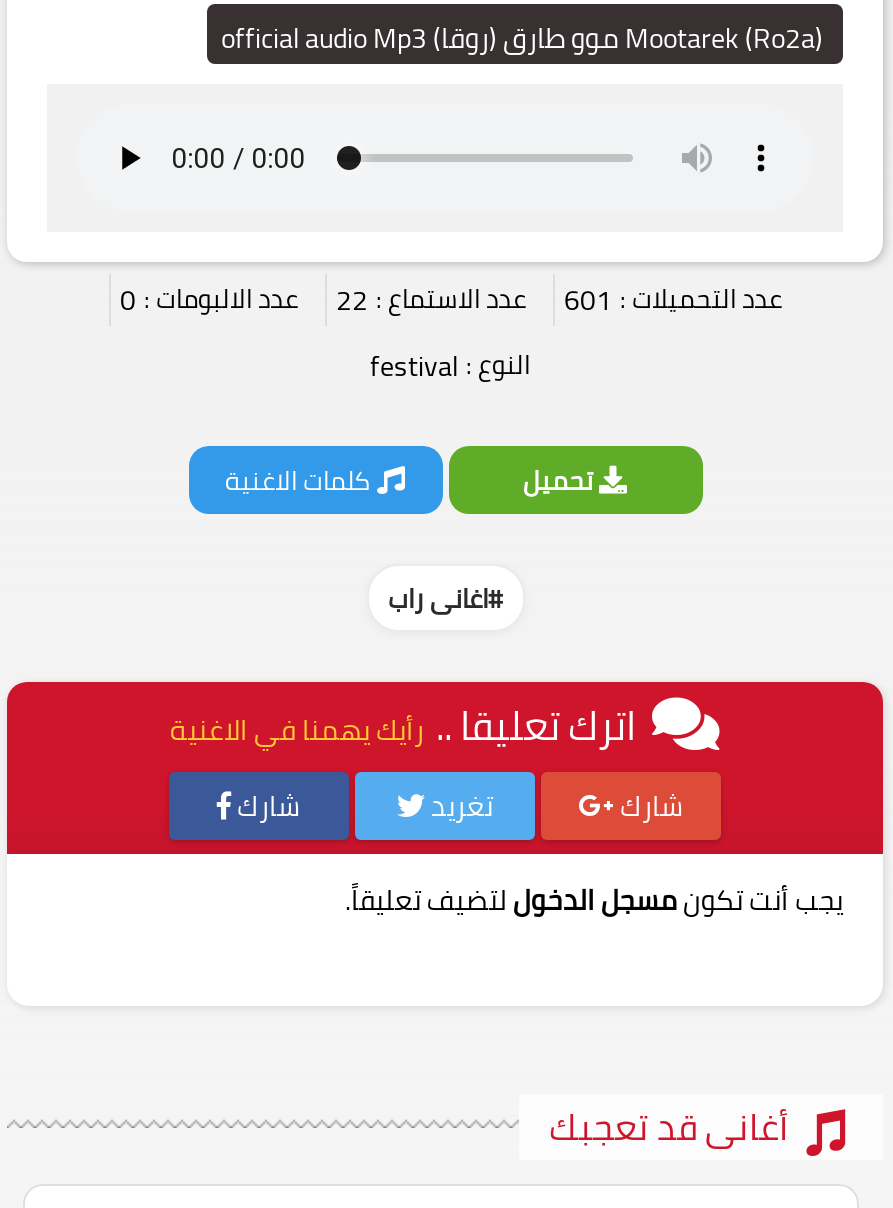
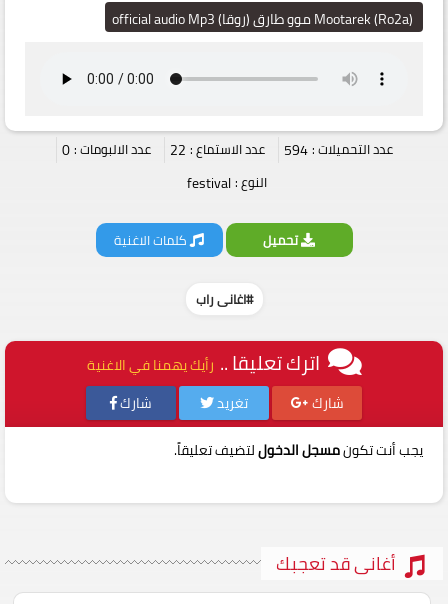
[564,274,782,326] عدد التحميلات : 601 -> [283,137,392,163] عدد التحميلات : 594

